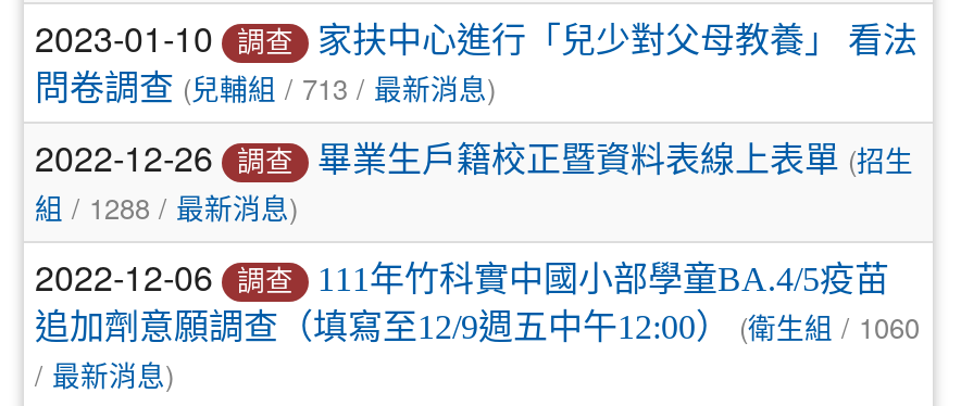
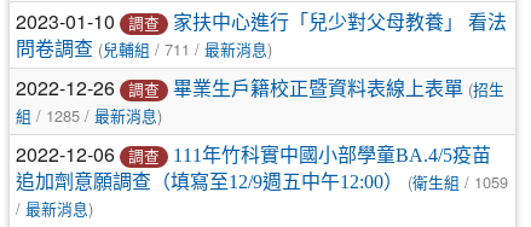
[35,67,496,109] 問卷調查 (兒輔組/ 713 /最新消息) -> [16,37,272,60] 問卷調查 (兒輔組/ 711 /最新消息)
[35,187,298,228] 組/ 1288 /最新消息) -> [16,104,162,127] 組/ 1285 /最新消息)
[35,306,920,347] 追加劑意願調查（填寫至12/9週五中午12:00） (衛生組/ 1060 -> [16,170,508,193] 追加劑意願調查（填寫至12/9週五中午12:00） (衛生組/ 1059

